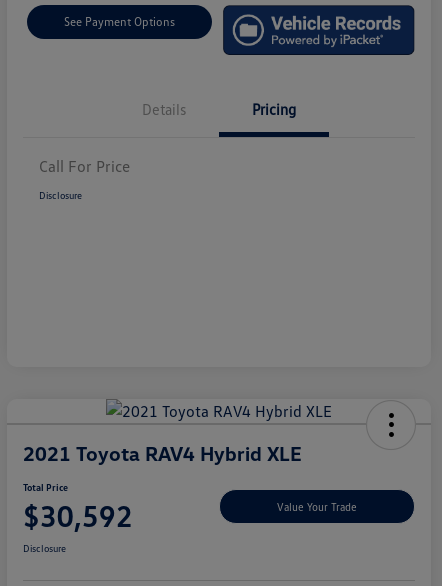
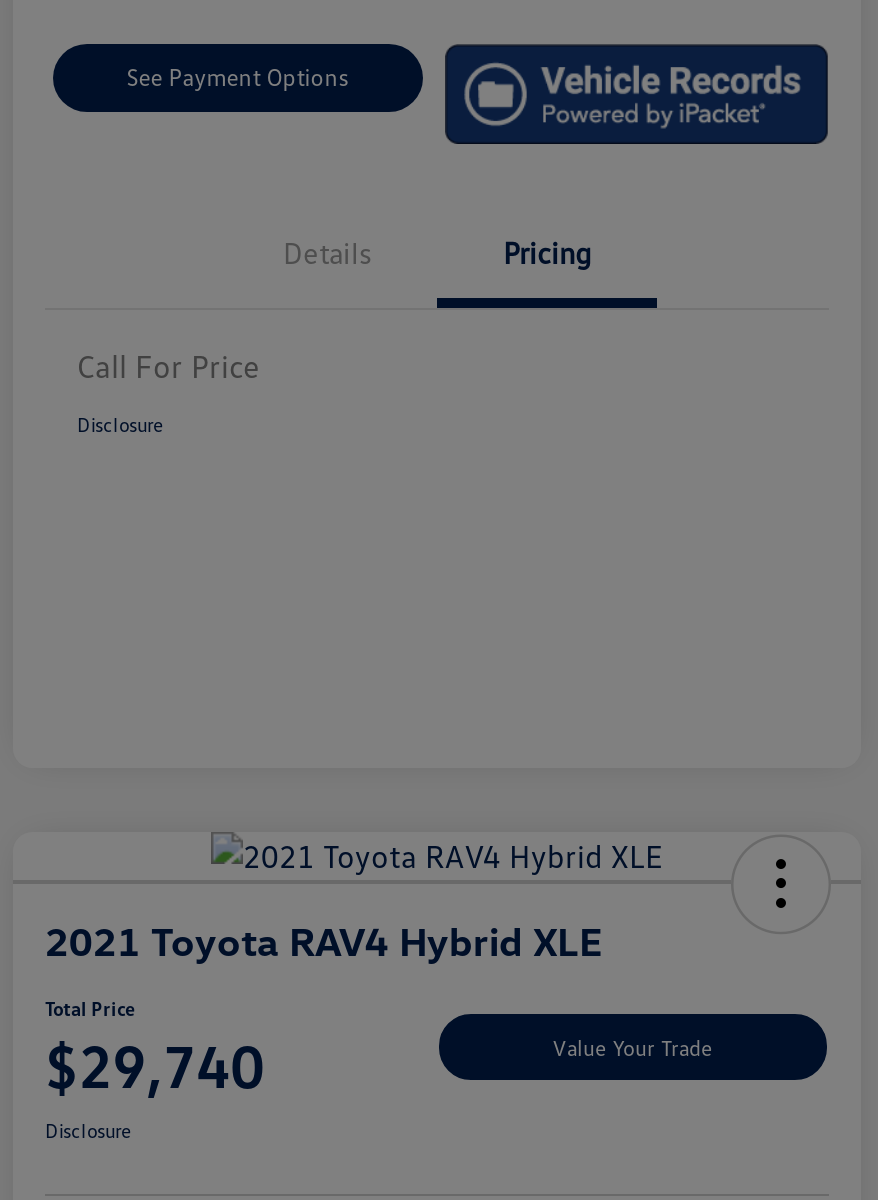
[23,497,133,534] $30,592 -> [45,1028,265,1102] $29,740

